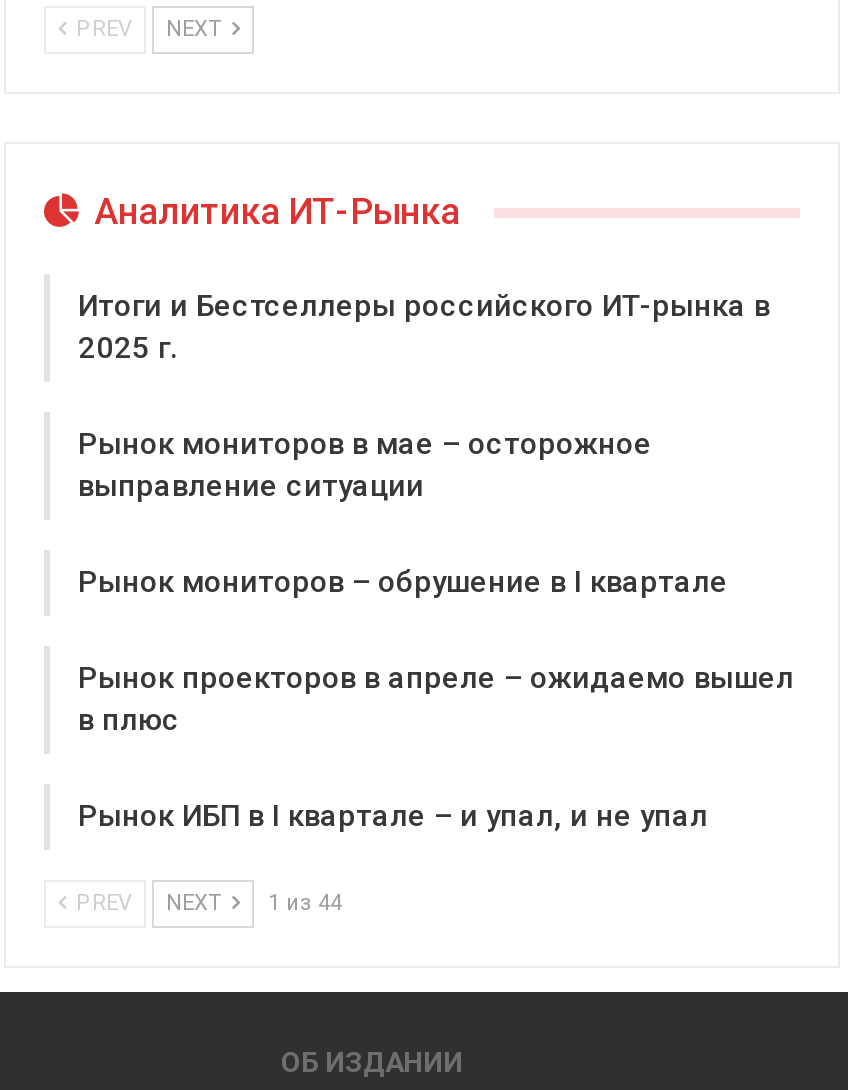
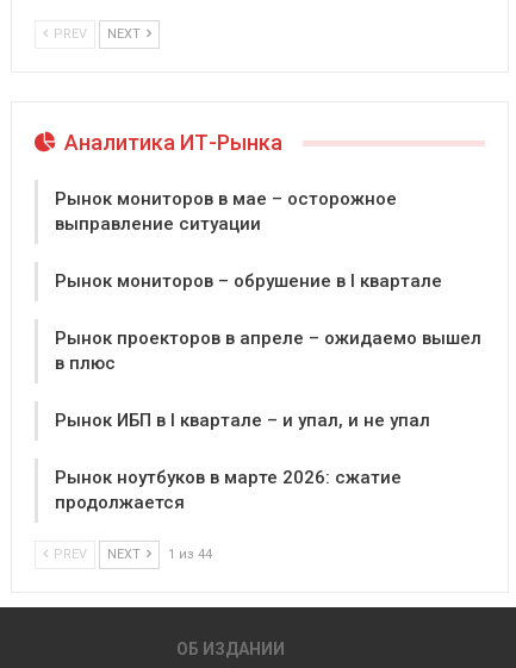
[78,288,770,366] Итоги и Бестселлеры российского ИТ-рынка в | 2025 г. -> none
moved [78,426,794,834] -> [55,188,481,431]: Рынок мониторов в мае – осторожное | выправление ситуации | Рынок мониторов – обрушение в I квартале | Рынок проекторов в апреле – ожидаемо вышел | в плюс | Рынок ИБП в I квартале – и упал, и не упал
none -> [55,467,402,513] Рынок ноутбуков в марте 2026: сжатие | продолжается

